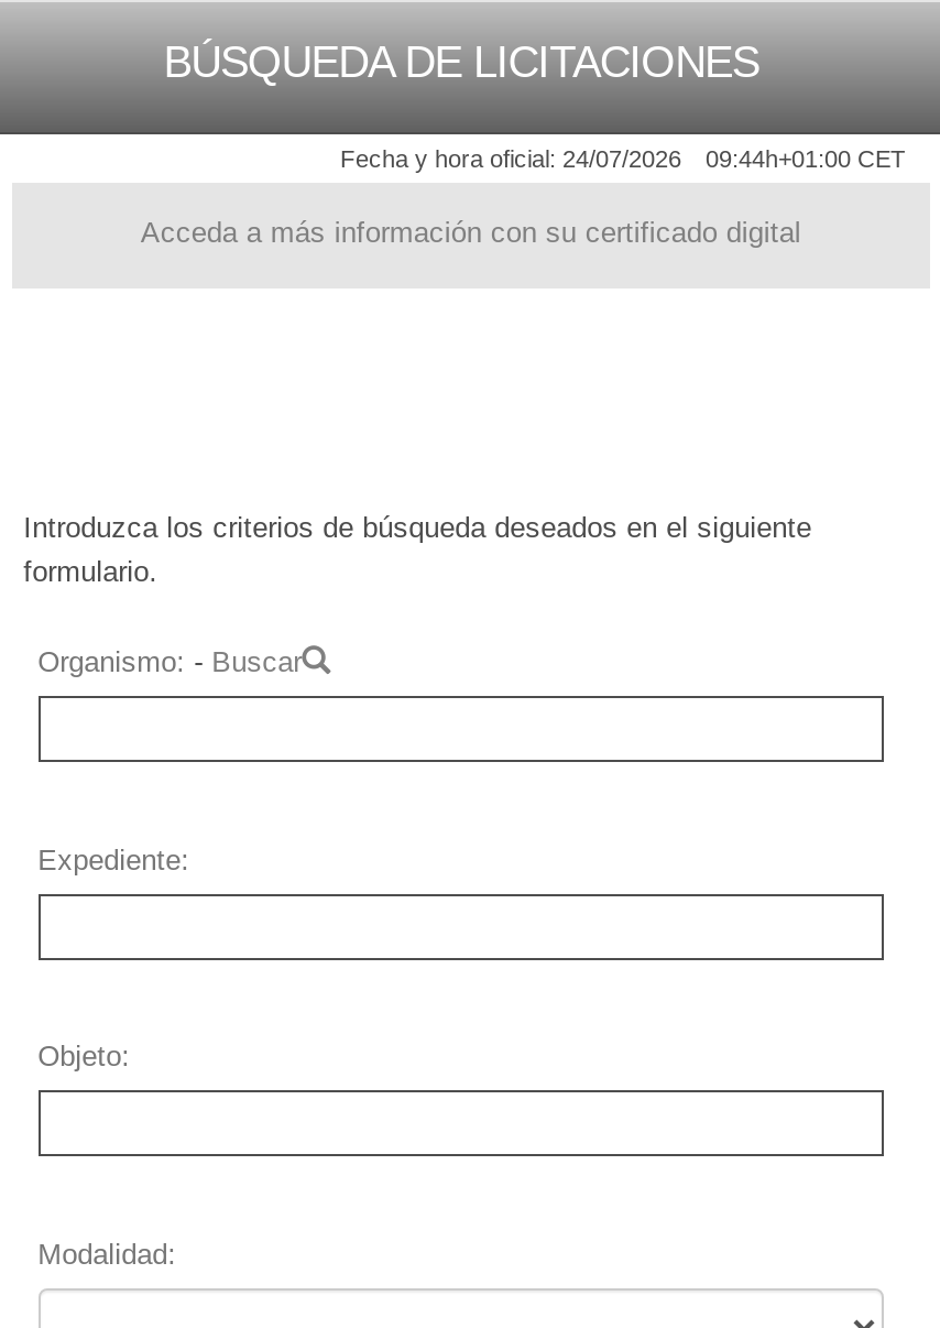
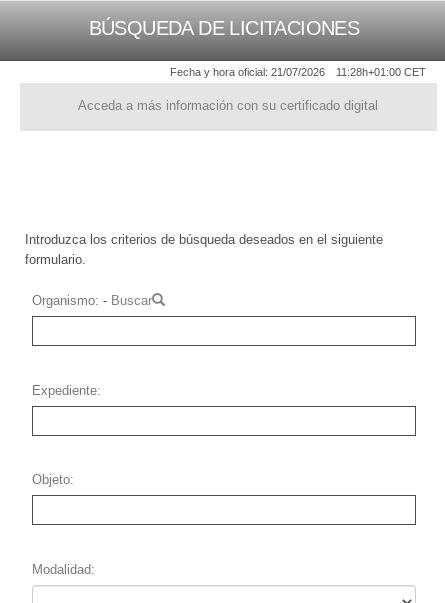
[340,146,681,172] Fecha y hora oficial: 24/07/2026 -> [170,66,325,78] Fecha y hora oficial: 21/07/2026
[706,146,906,172] 09:44h+01:00 CET -> [336,66,426,78] 11:28h+01:00 CET

